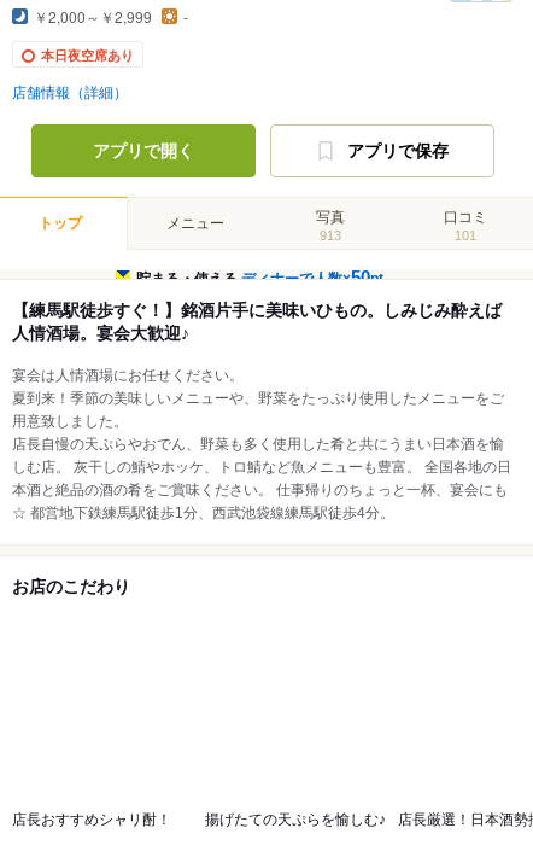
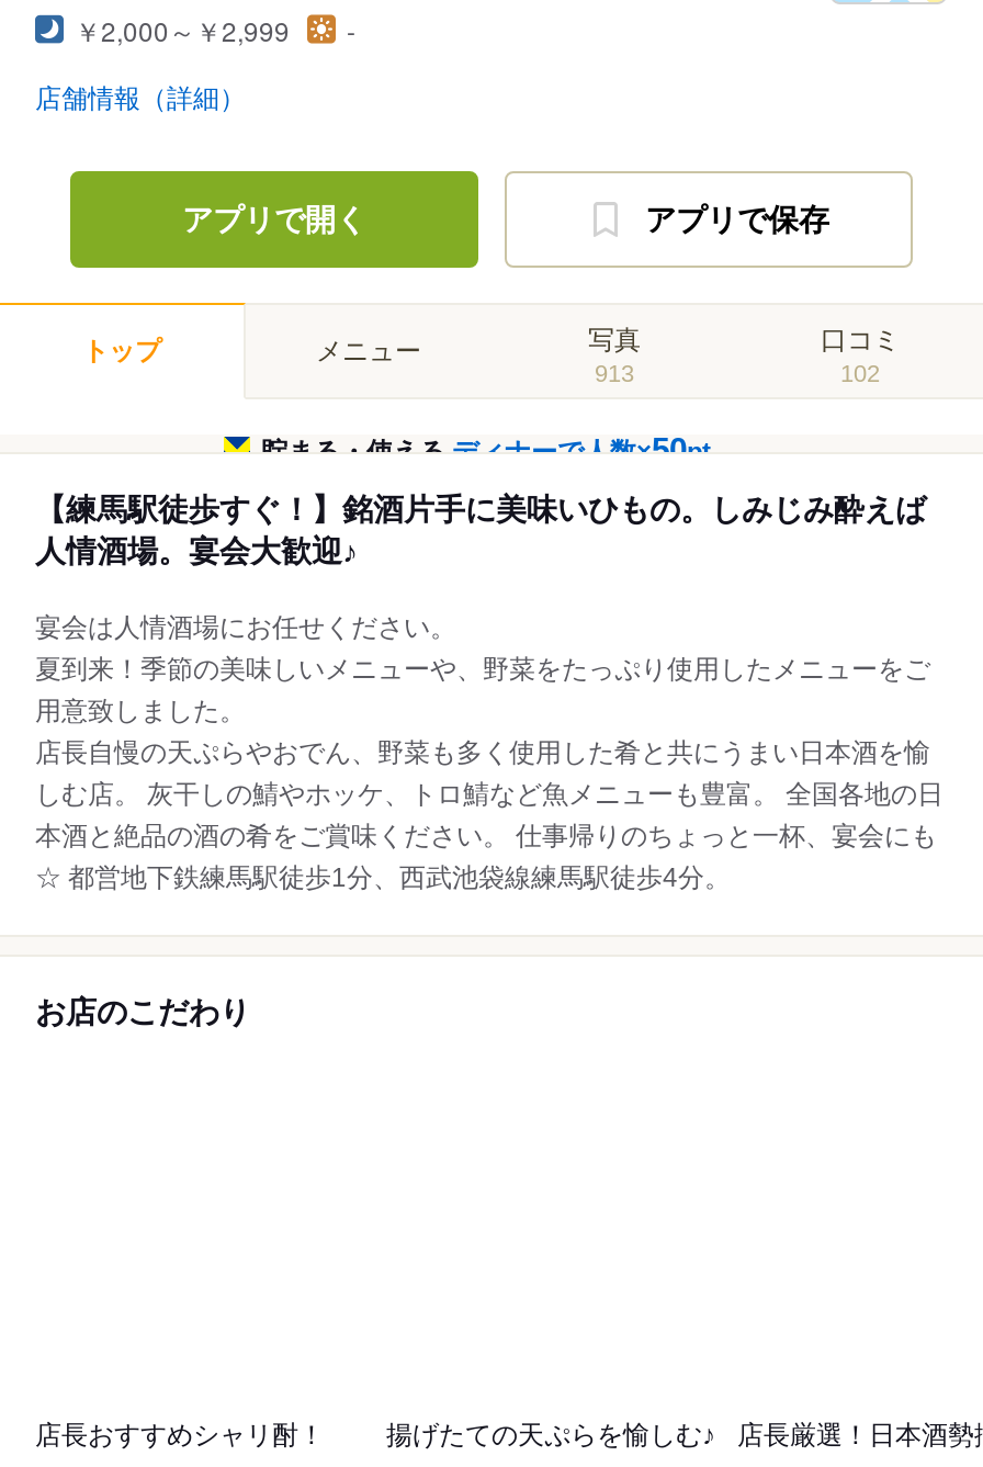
[41,48,134,63] 本日夜空席あり -> none
[455,228,476,243] 101 -> [840,360,880,386] 102

